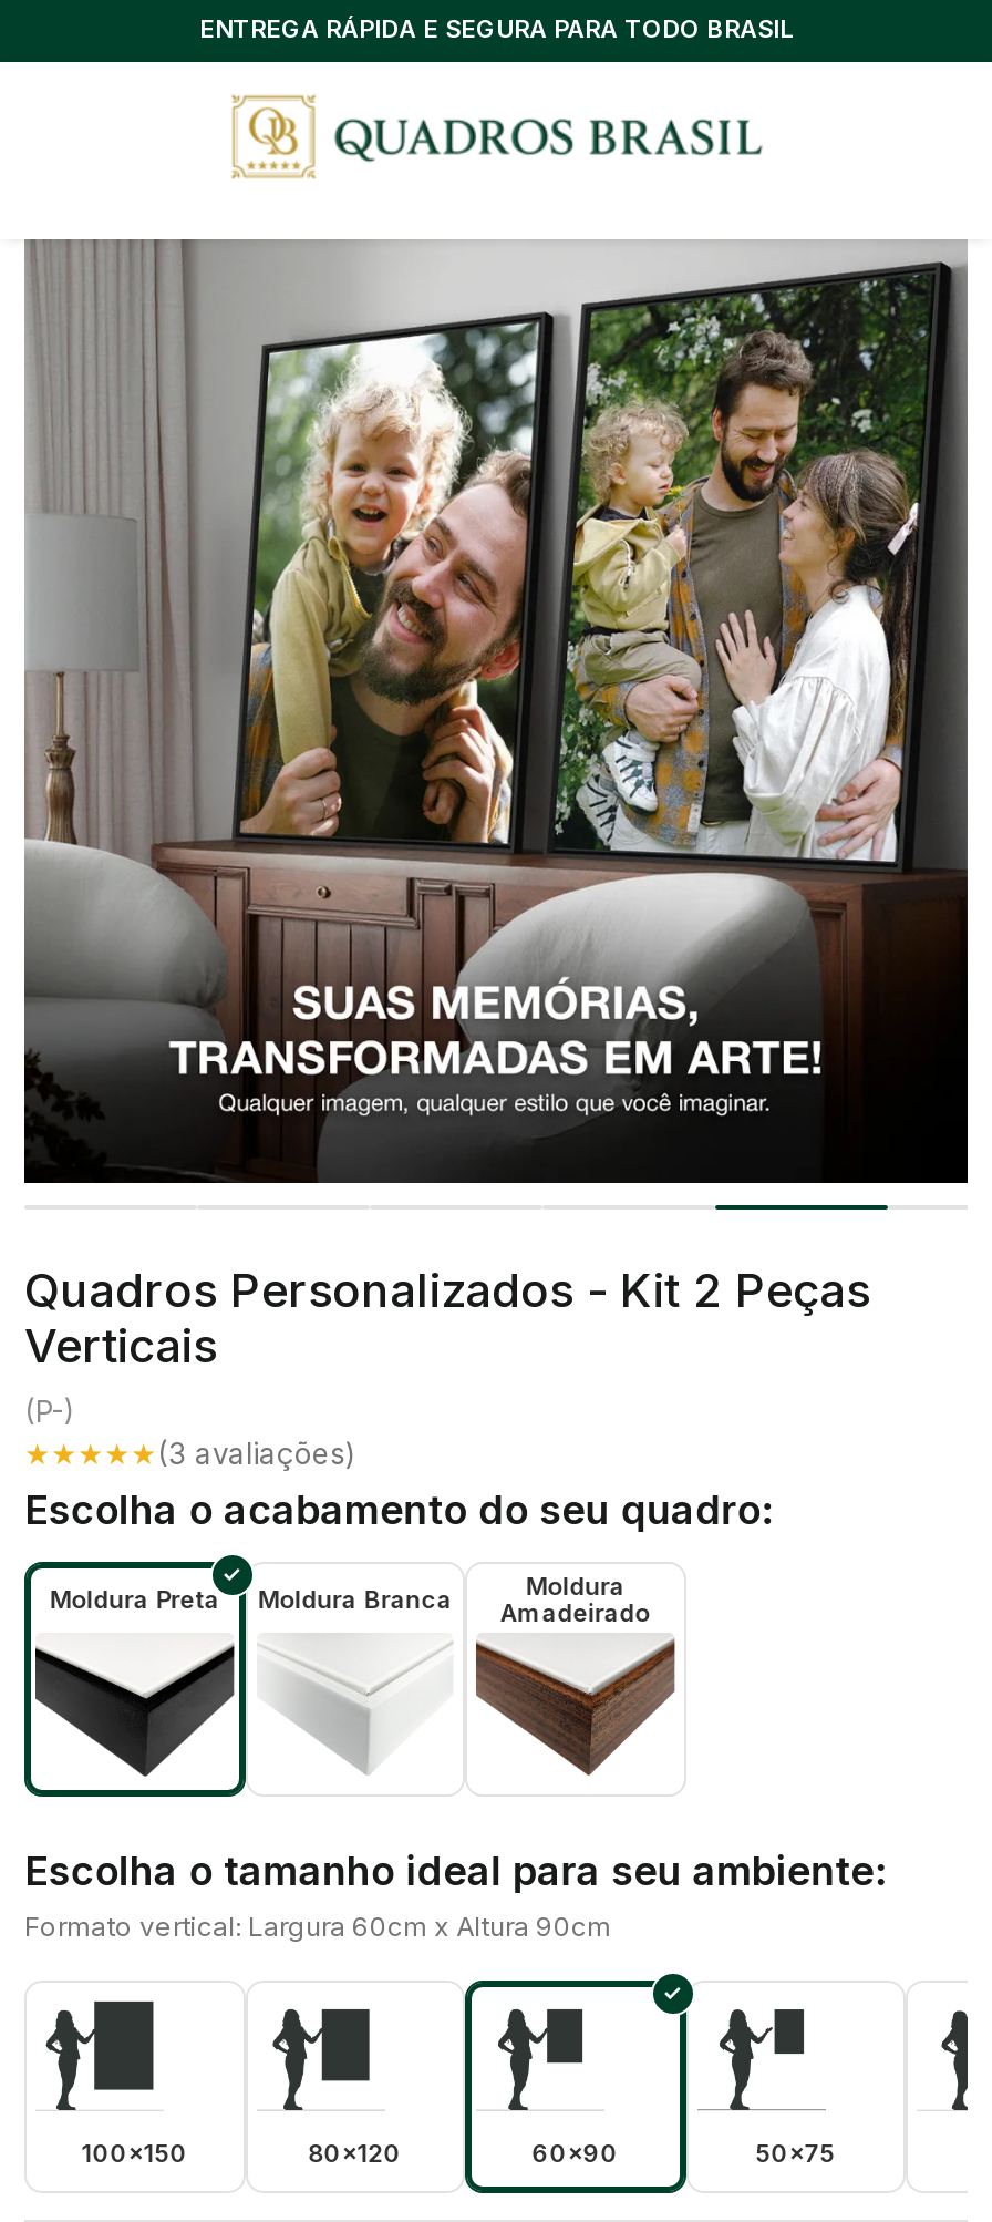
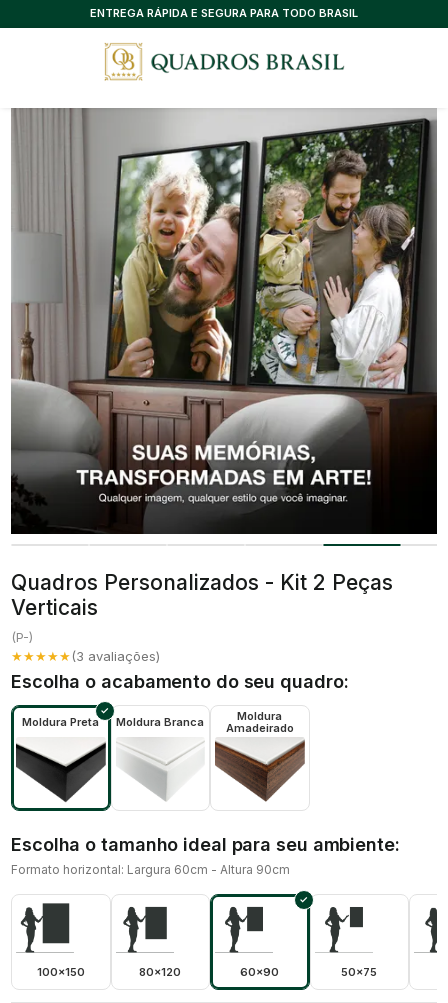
[24,1909,611,1942] Formato vertical: Largura 60cm x Altura 90cm -> [11,862,290,877] Formato horizontal: Largura 60cm - Altura 90cm

